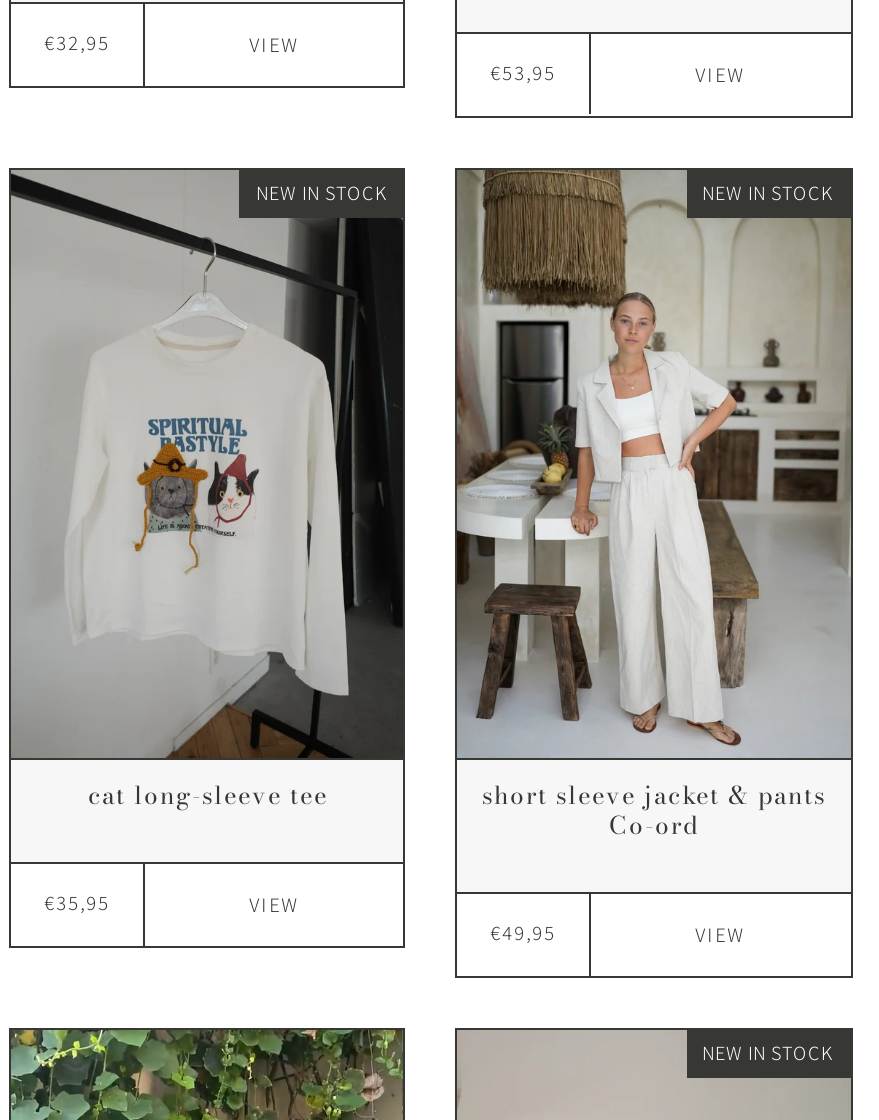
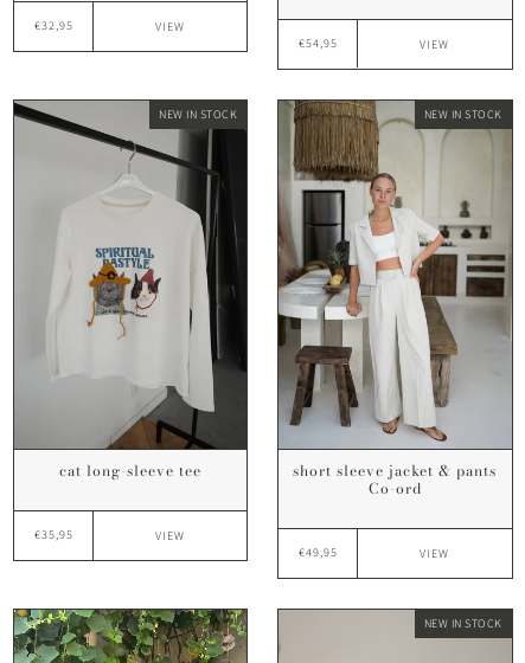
[490,61,556,87] €53,95 -> [298,36,337,51] €54,95

